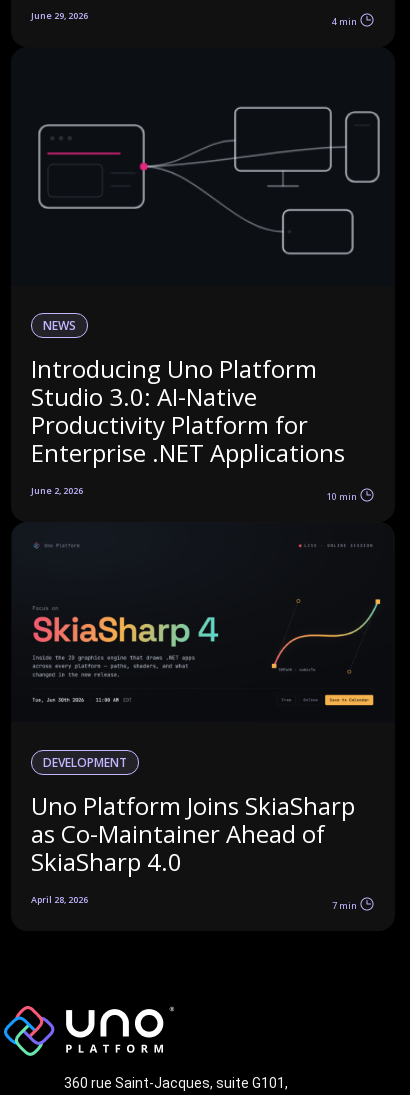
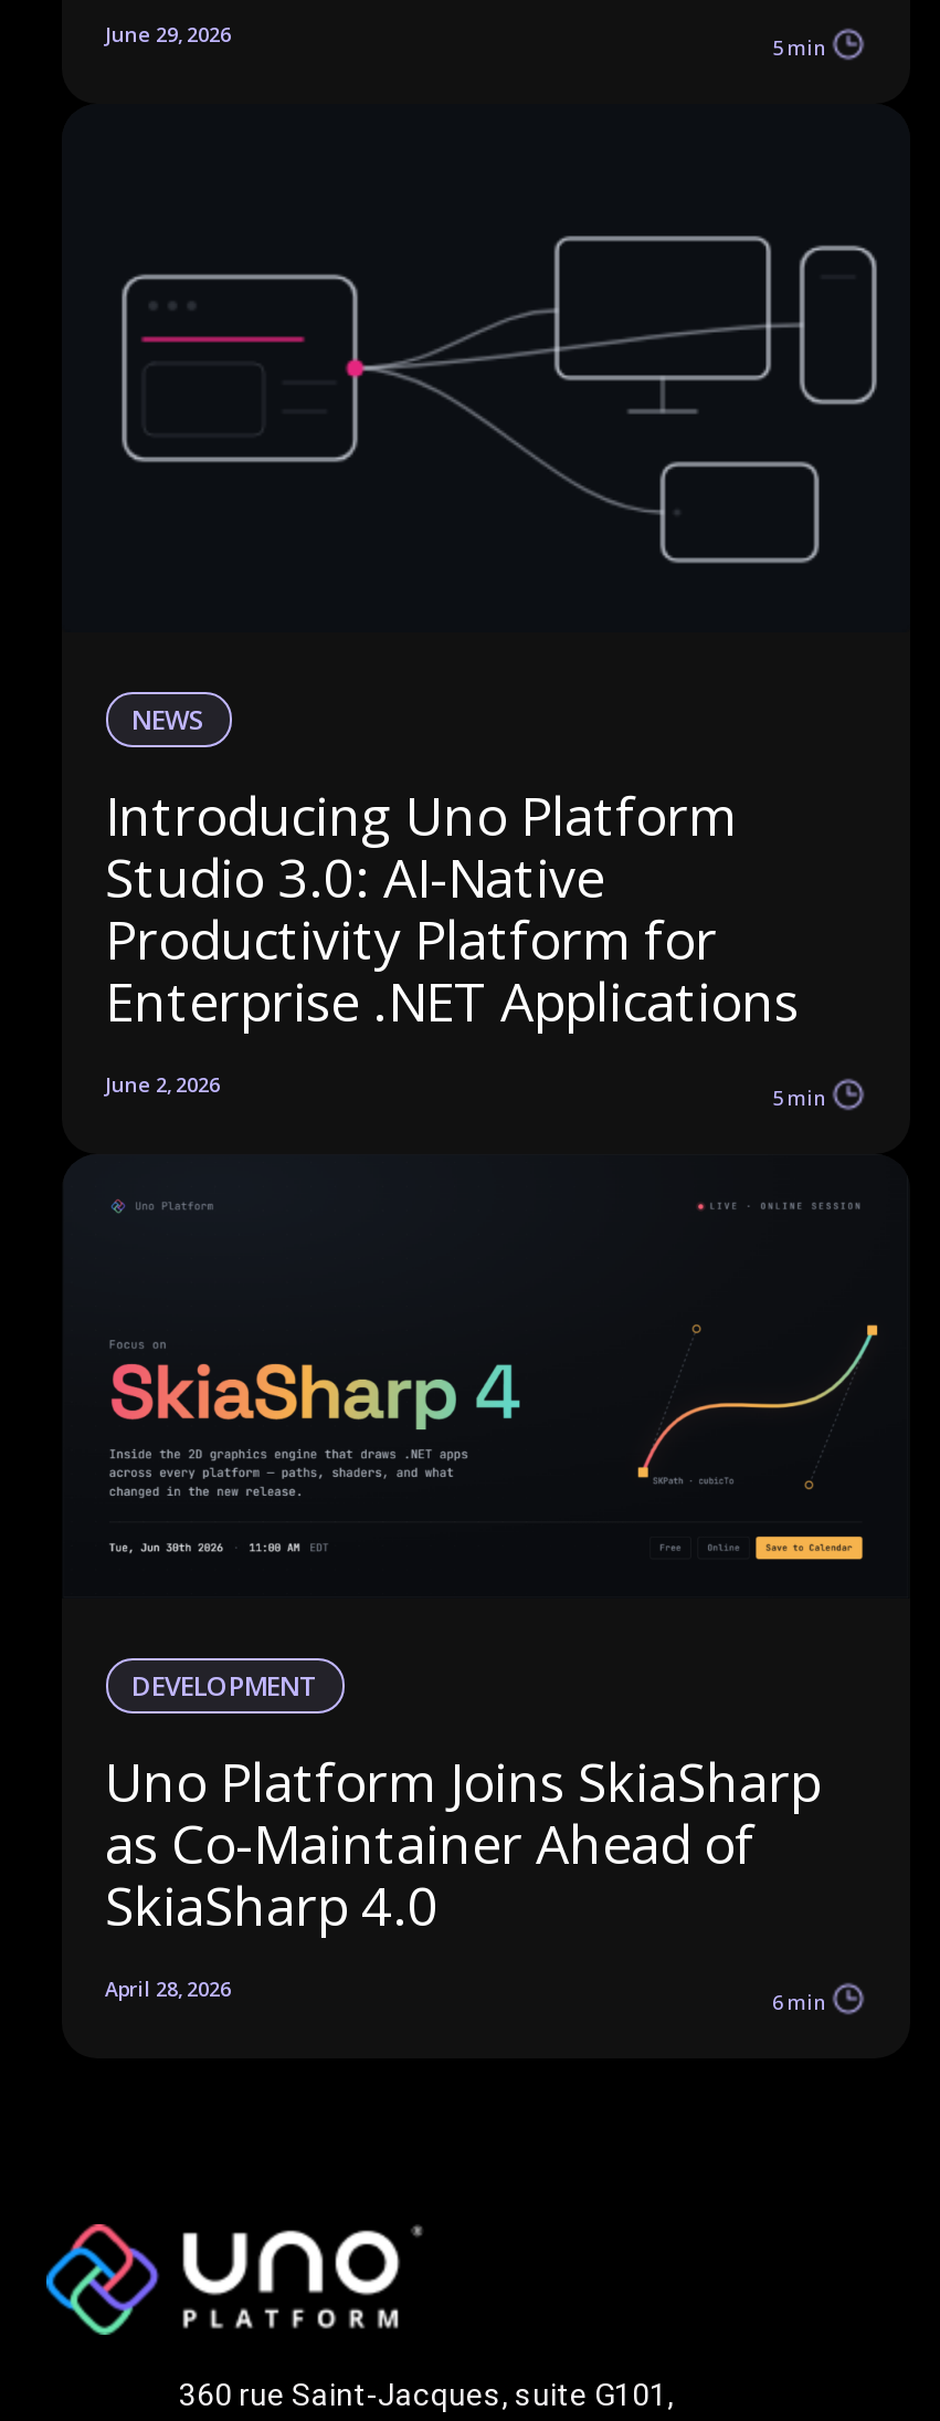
[332,15,359,28] 4 min -> [772,33,832,61] 5 min
[327,490,359,503] 10 min -> [772,1083,832,1112] 5 min
[332,899,359,912] 7 min -> [772,1988,832,2016] 6 min

